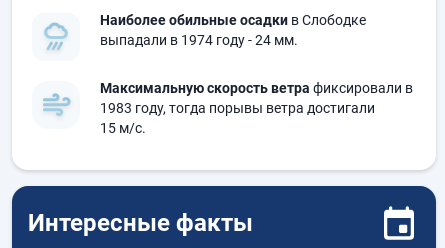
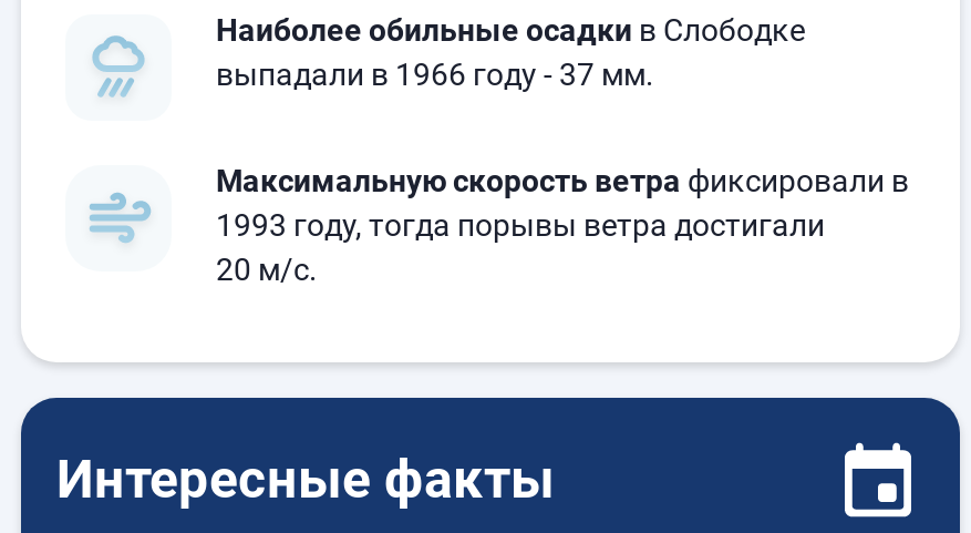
[100,32,298,48] выпадали в 1974 году - 24 мм. -> [216,57,654,92] выпадали в 1966 году - 37 мм.
[100,100,375,116] 1983 году, тогда порывы ветра достигали -> [216,207,825,243] 1993 году, тогда порывы ветра достигали
[100,120,146,136] 15 м/с. -> [216,252,318,287] 20 м/с.

